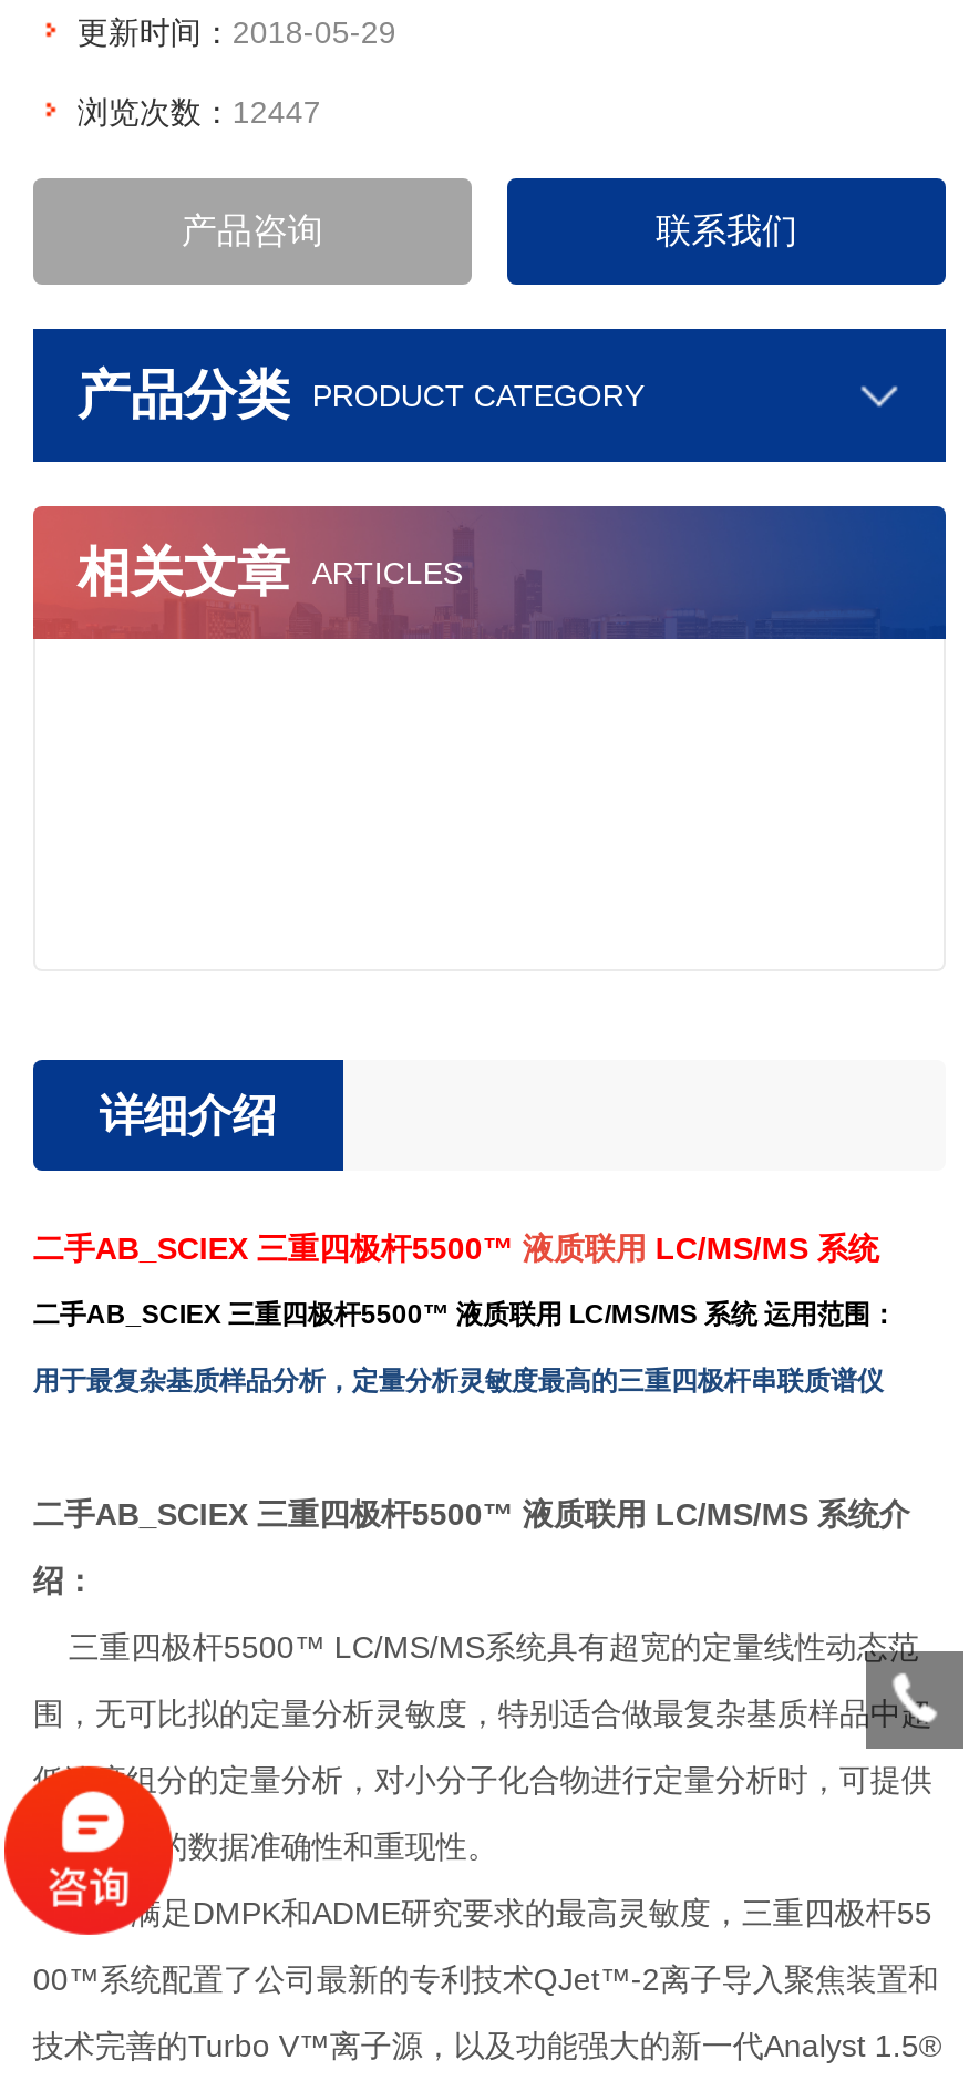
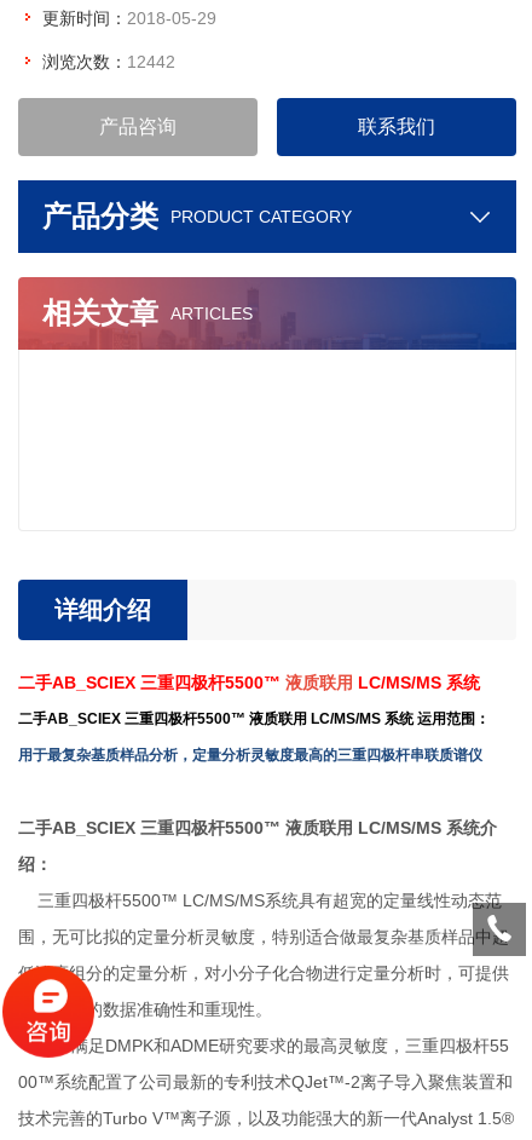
[77,94,321,130] 浏览次数：12447 -> [42,52,175,71] 浏览次数：12442

